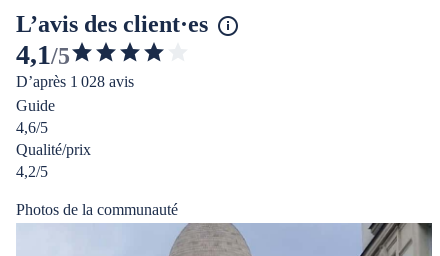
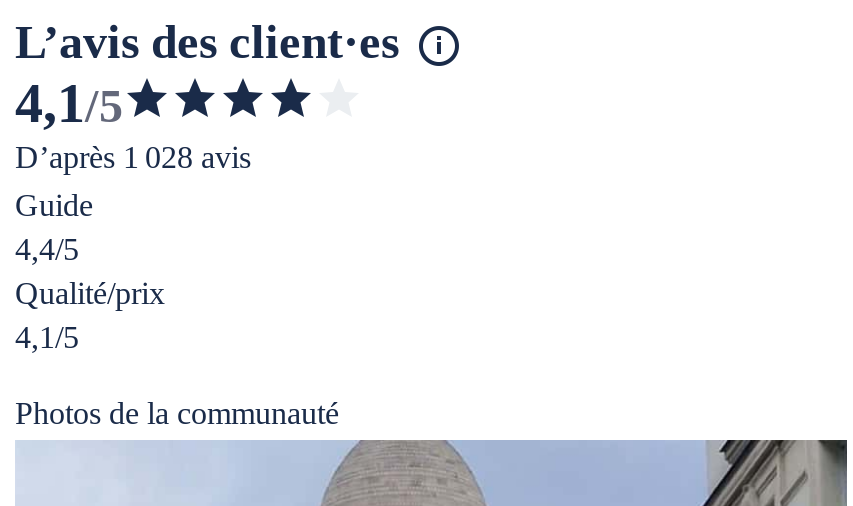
[16,119,48,136] 4,6/5 -> [15,231,79,265] 4,4/5
[16,163,48,180] 4,2/5 -> [15,319,79,353] 4,1/5

